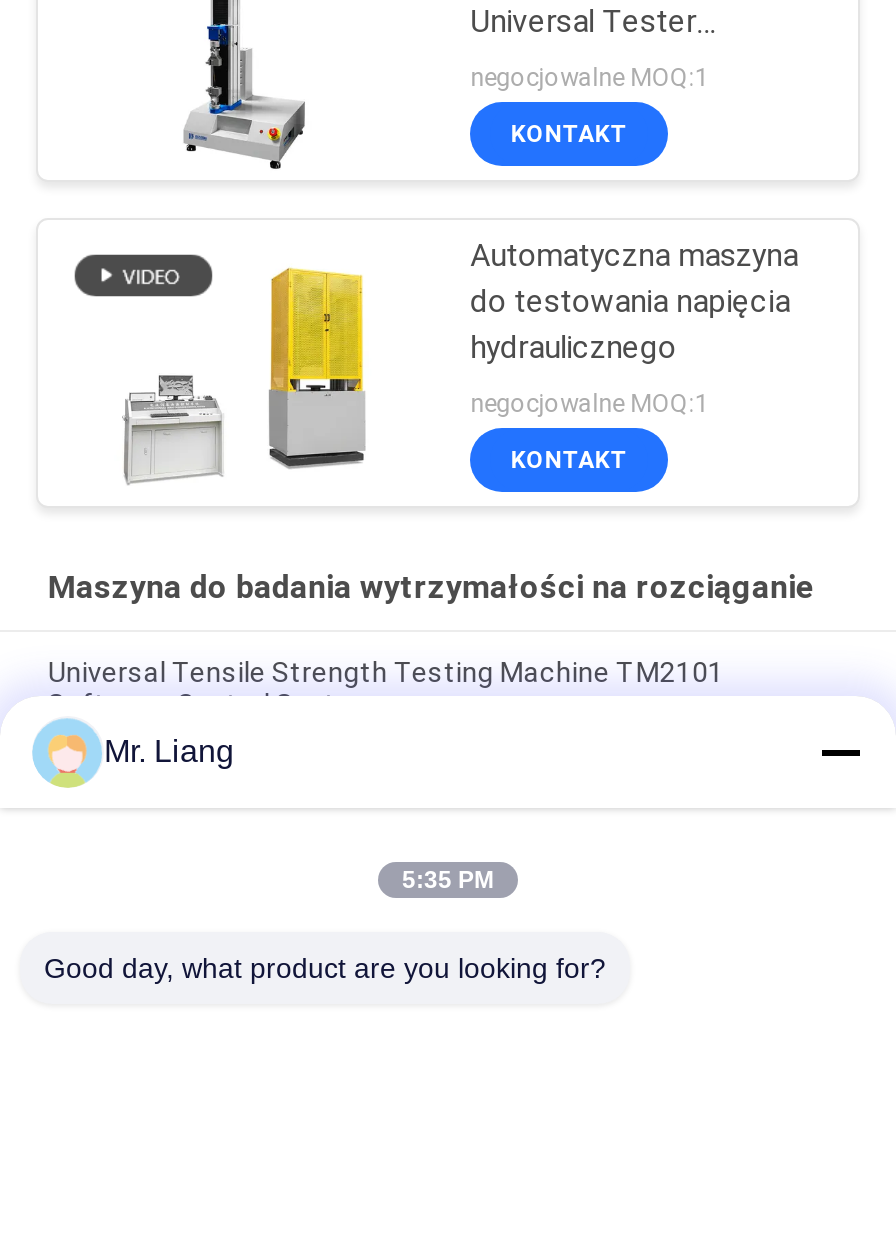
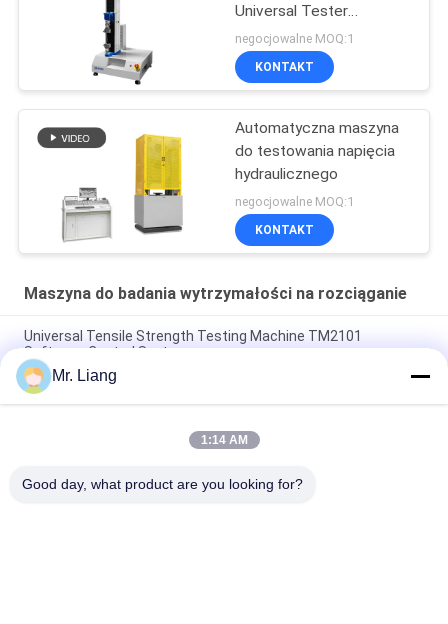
[402,866,494,894] 5:35 PM -> [200,433,247,447] 1:14 AM

